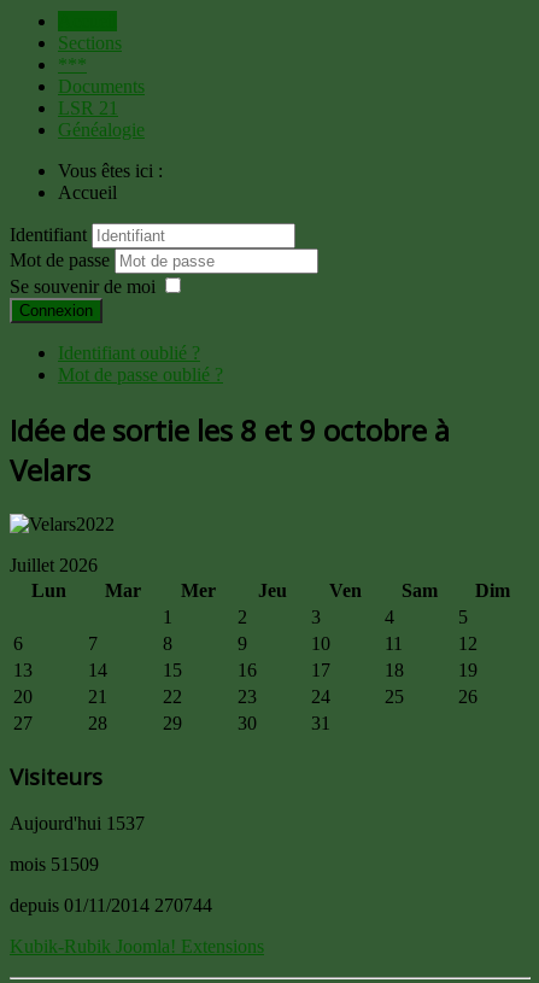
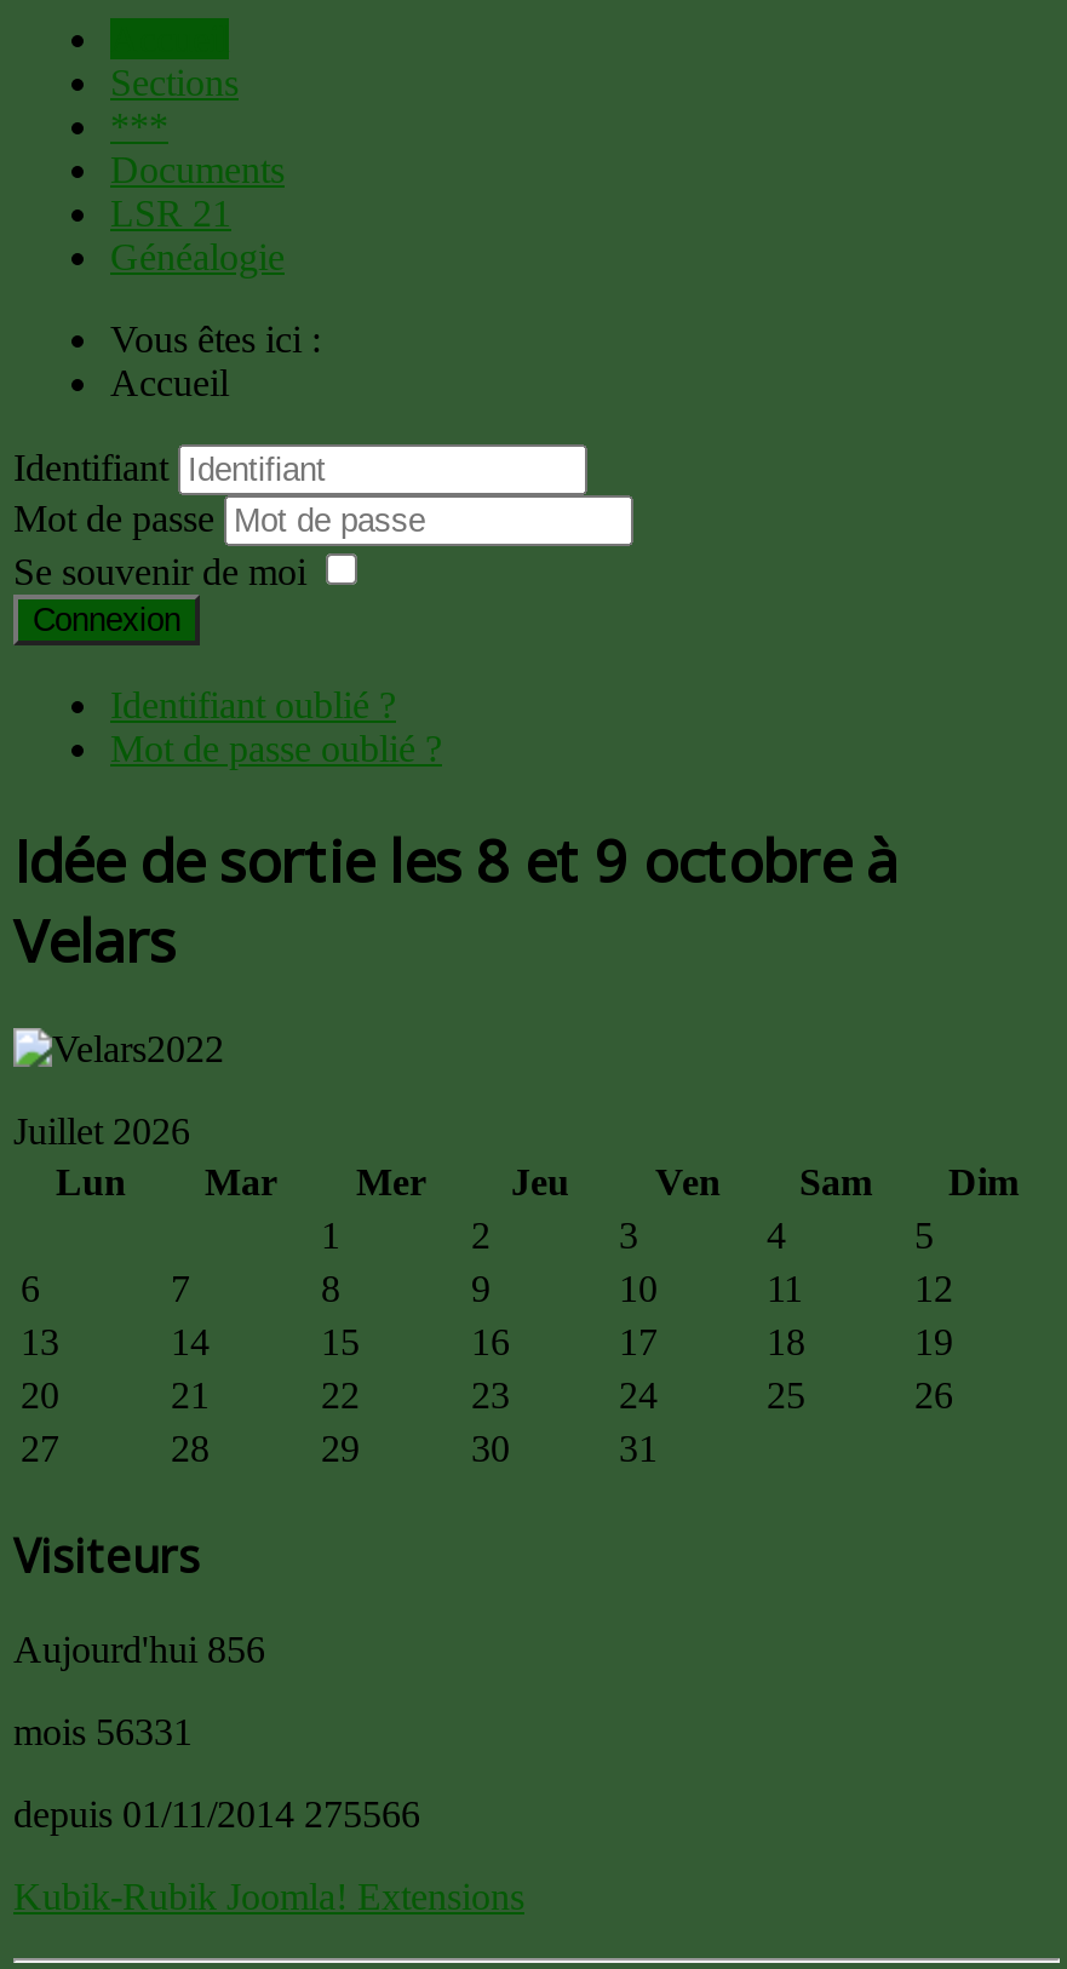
[10,813,145,834] Aujourd'hui 1537 -> [13,1629,265,1670] Aujourd'hui 856
[10,854,99,875] mois 51509 -> [13,1712,193,1753] mois 56331
[10,895,212,916] depuis 01/11/2014 270744 -> [13,1794,420,1835] depuis 01/11/2014 275566

